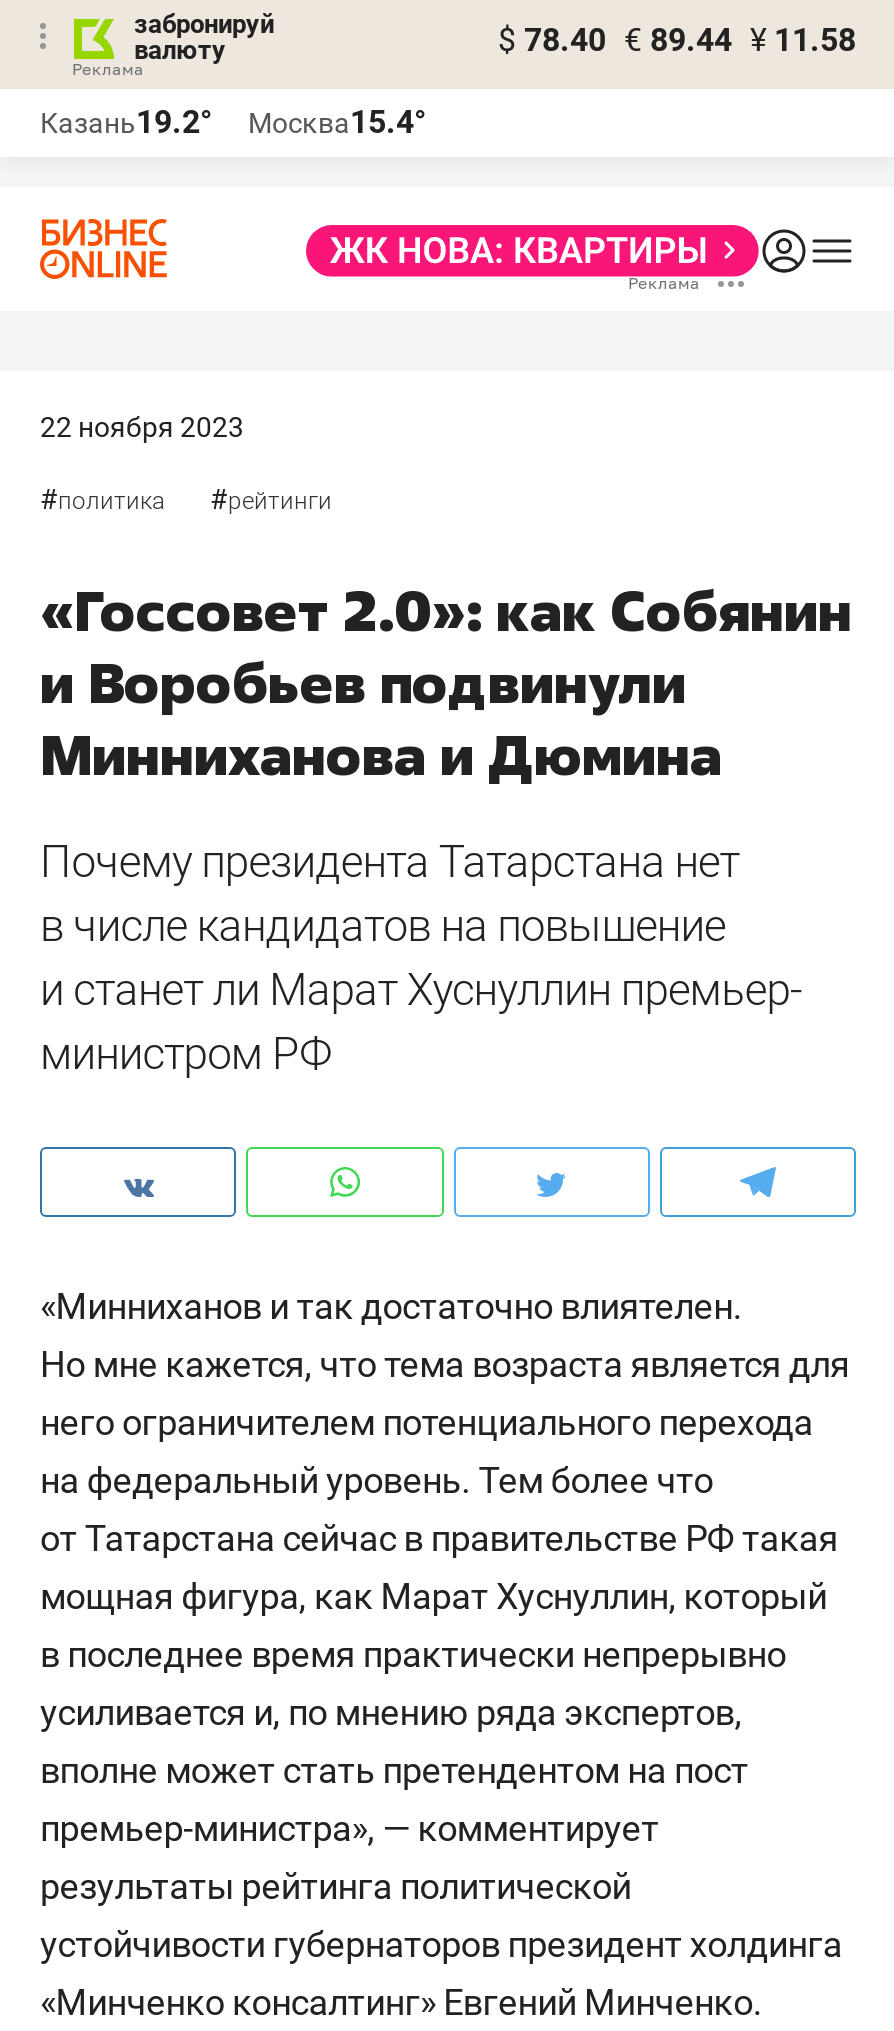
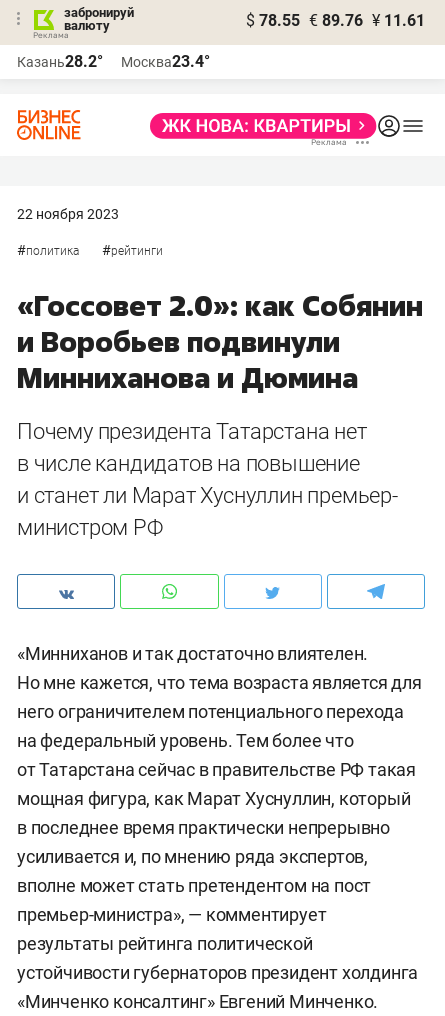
[498,21,856,59] $ 78.40 € 89.44 ¥ 11.58 -> [246,11,425,30] $ 78.55 € 89.76 ¥ 11.61
[40,103,212,141] Казань19.2° -> [17,52,103,71] Казань28.2°
[248,103,426,141] Москва15.4° -> [121,52,210,71] Москва23.4°

